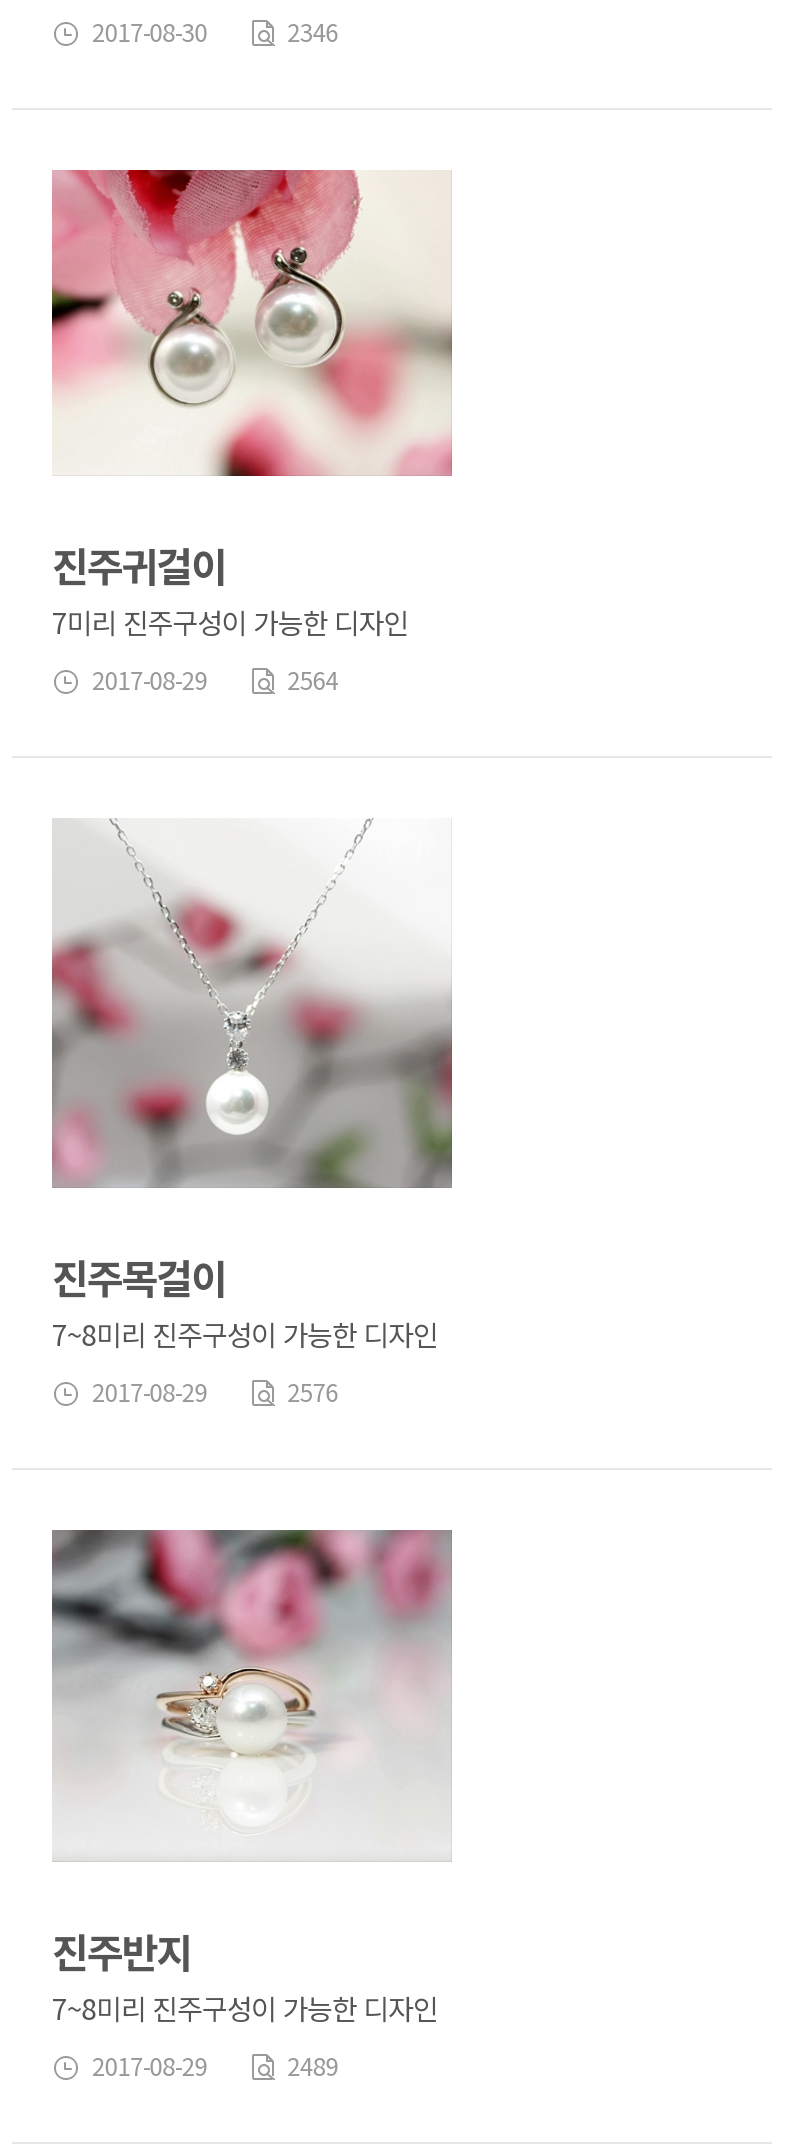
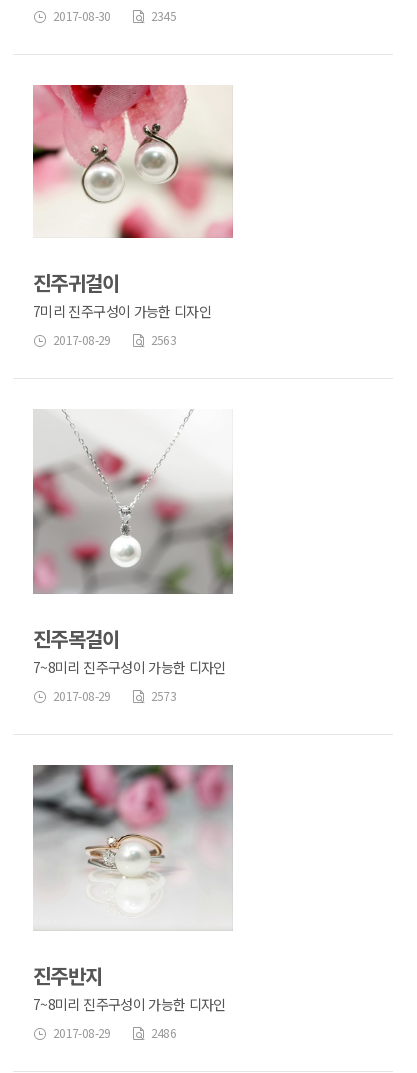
[287,14,338,48] 2346 -> [151,7,176,24] 2345
[287,662,338,696] 2564 -> [151,331,176,348] 2563
[287,1375,338,1409] 2576 -> [151,687,176,704] 2573
[287,2048,338,2082] 2489 -> [151,1024,176,1041] 2486

